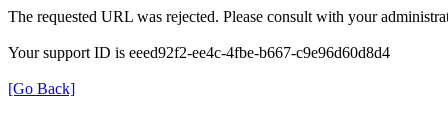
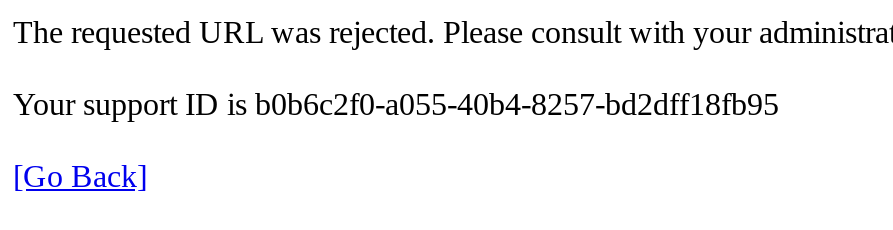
[8,44,390,61] Your support ID is eeed92f2-ee4c-4fbe-b667-c9e96d60d8d4 -> [13,87,779,121] Your support ID is b0b6c2f0-a055-40b4-8257-bd2dff18fb95

